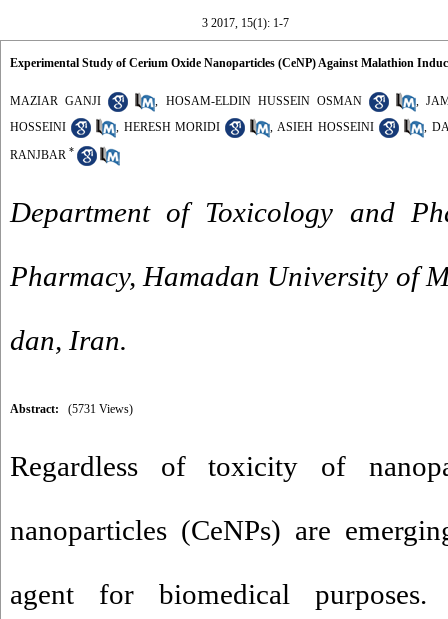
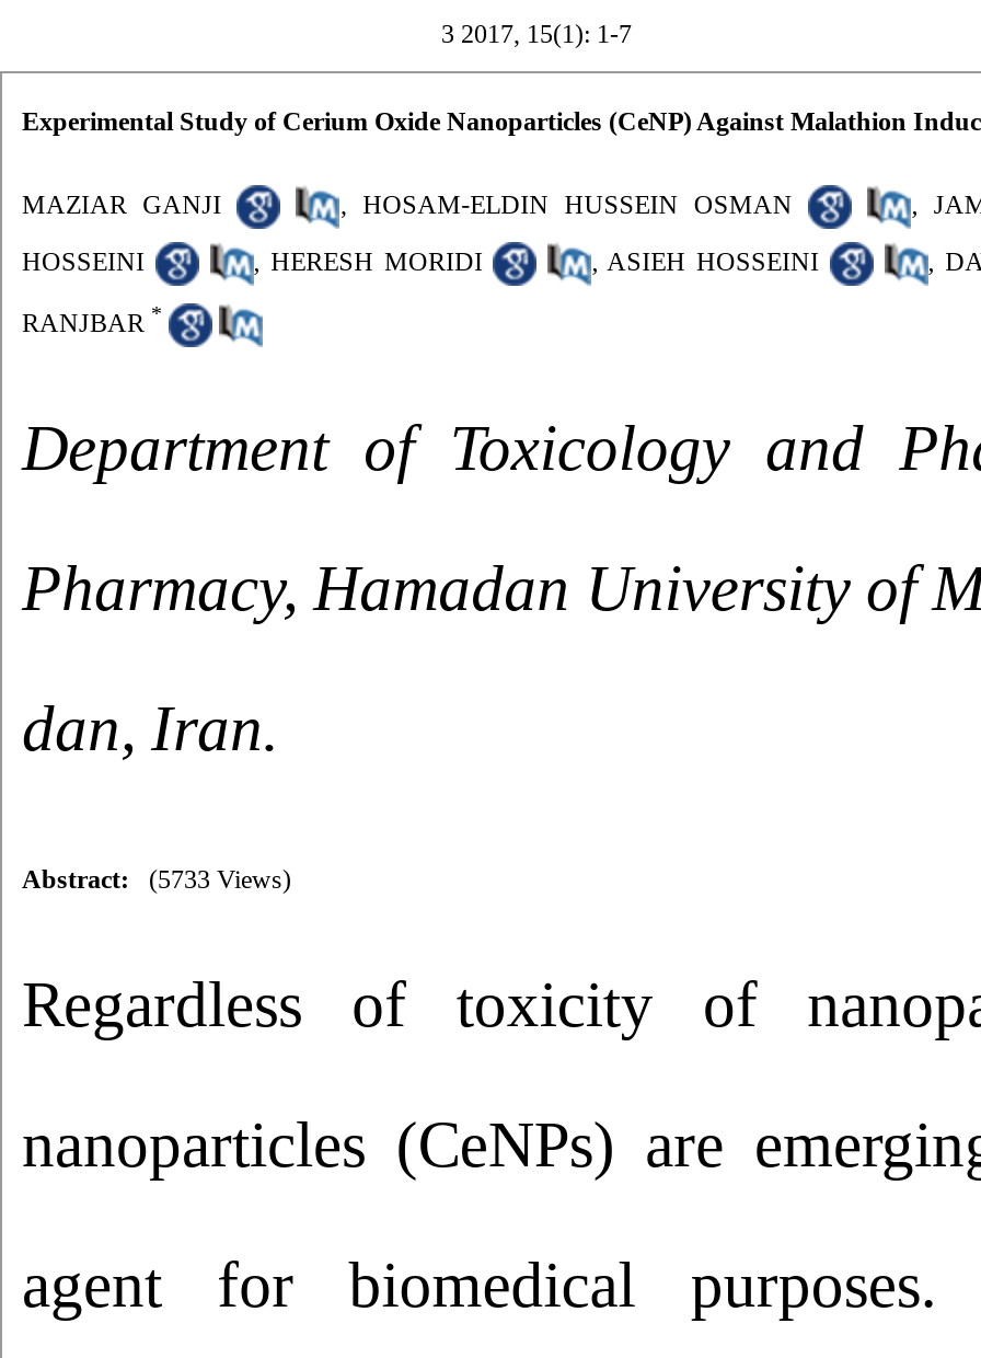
[10,402,133,416] Abstract: (5731 Views) -> [22,864,291,895] Abstract: (5733 Views)

